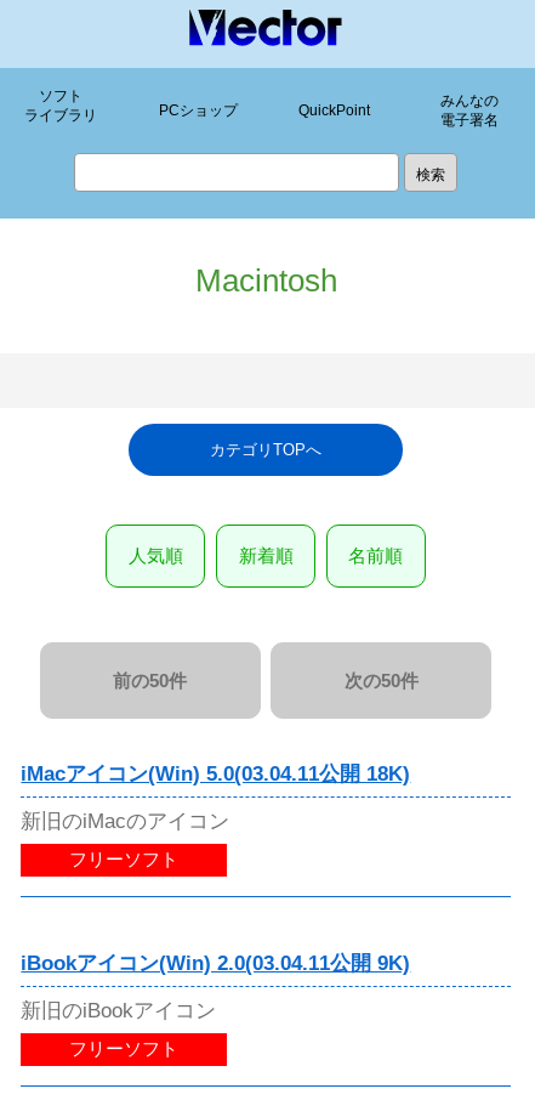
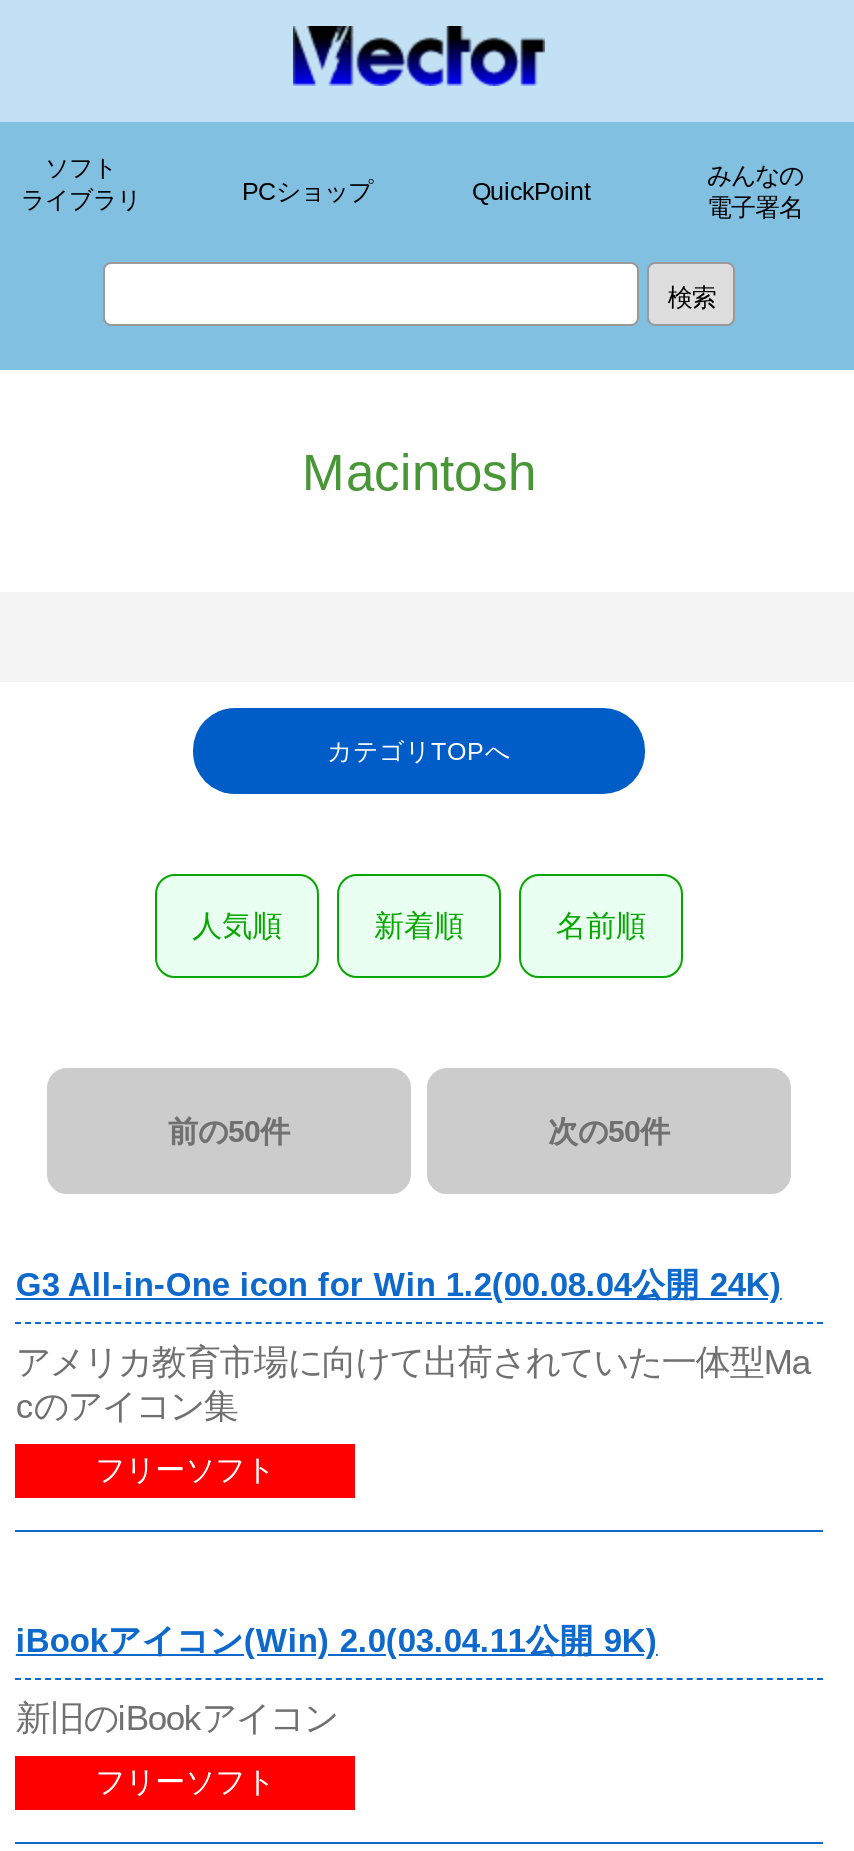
[21,762,411,785] iMacアイコン(Win) 5.0(03.04.11公開 18K) -> [16,1266,782,1304] G3 All-in-One icon for Win 1.2(00.08.04公開 24K)
[21,808,230,833] 新旧のiMacのアイコン -> [16,1342,810,1426] アメリカ教育市場に向けて出荷されていた一体型Ma | cのアイコン集

